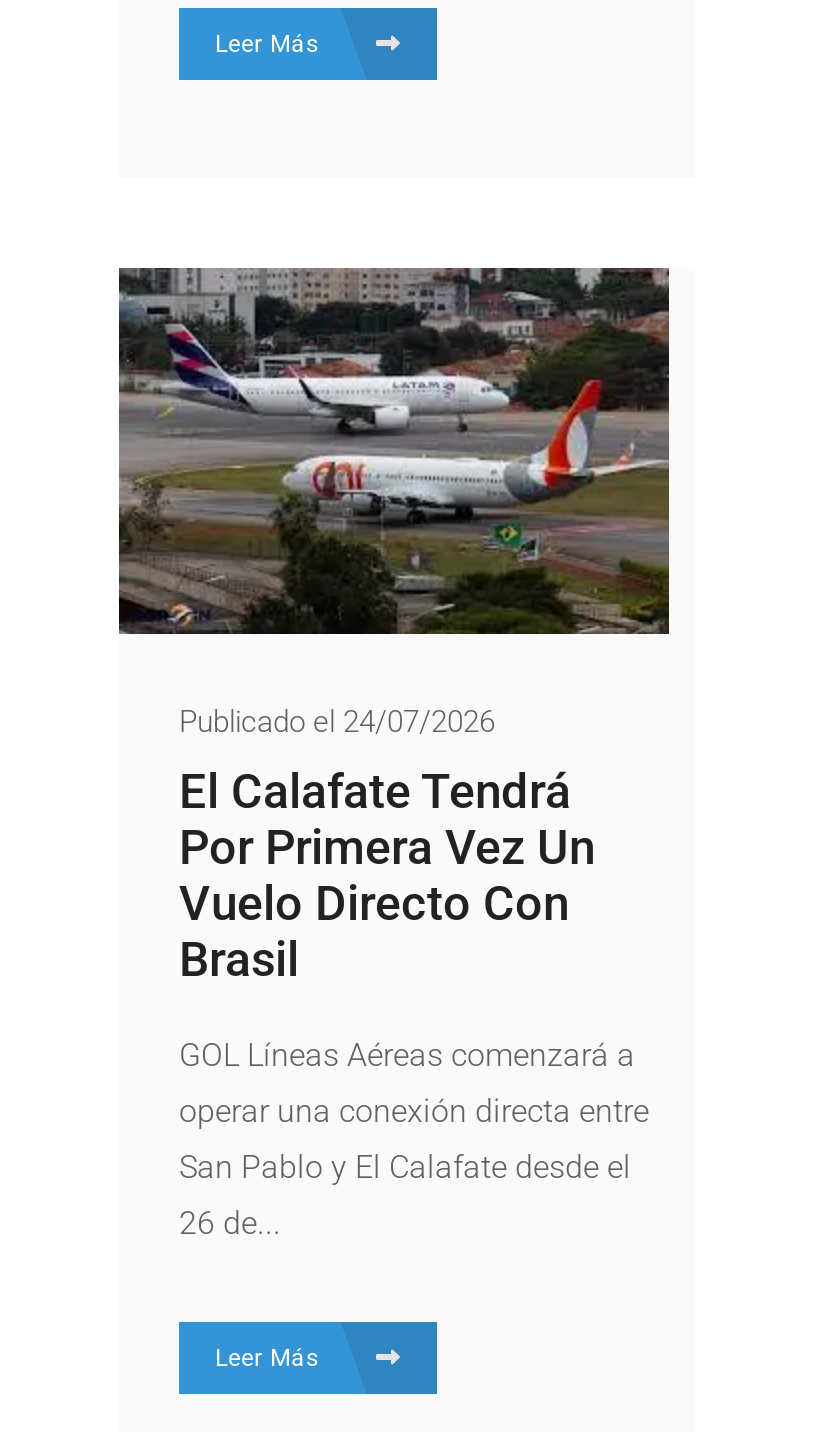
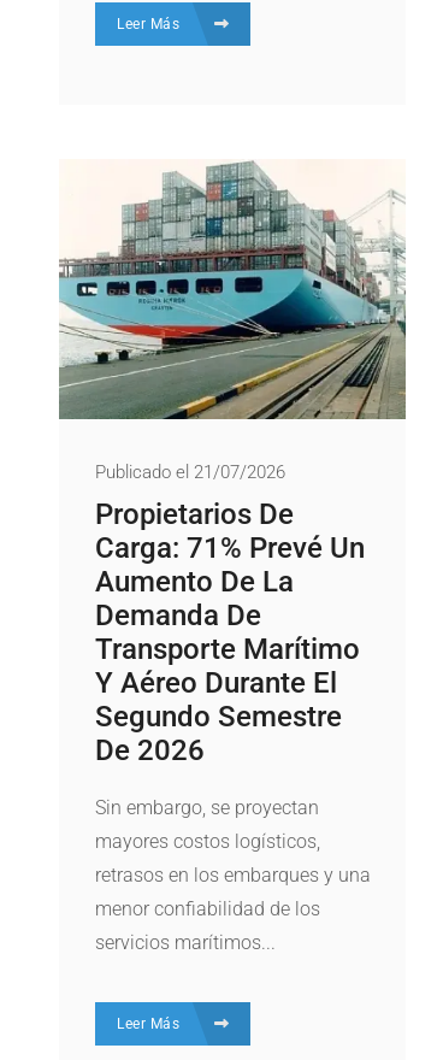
[117,265,681,1242] [image] | Publicado el 24/07/2026 | El Calafate Tendrá | Por Primera Vez Un | Vuelo Directo Con | Brasil | GOL Líneas Aéreas comenzará a | operar una conexión directa entre | San Pablo y El Calafate desde el | 26 de... -> [58,160,407,954] [image] | Publicado el 21/07/2026 | Propietarios De | Carga: 71% Prevé Un | Aumento De La | Demanda De | Transporte Marítimo | Y Aéreo Durante El | Segundo Semestre | De 2026 | Sin embargo, se proyectan | mayores costos logísticos, | retrasos en los embarques y una | menor confiabilidad de los | servicios marítimos...

